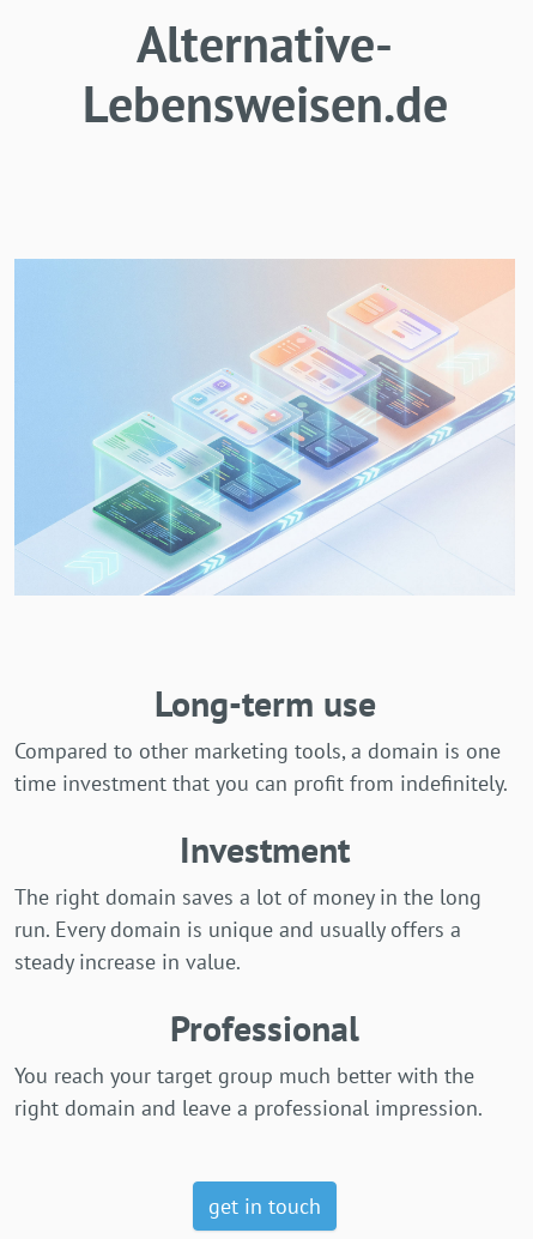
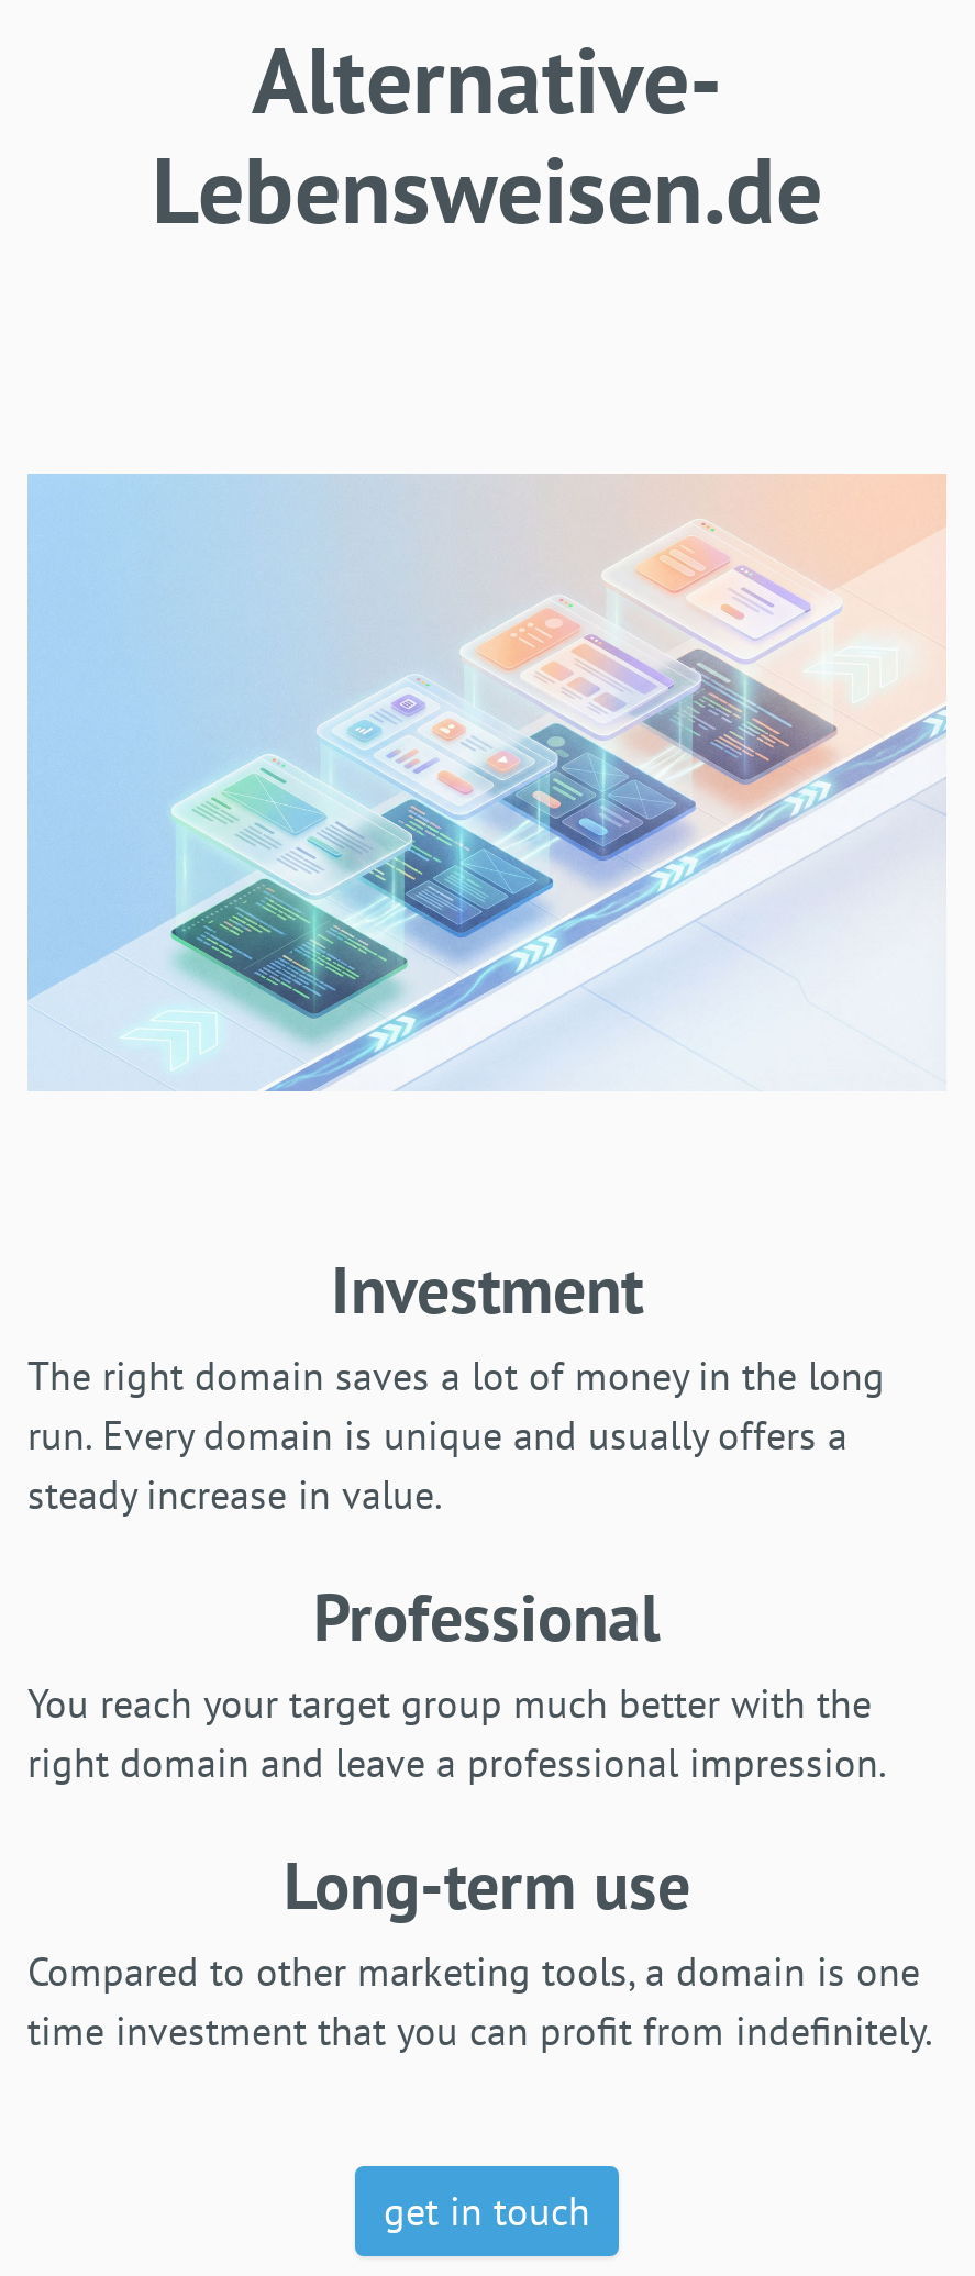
moved [14,679,508,796] -> [27,1840,933,2055]: Long-term use | Compared to other marketing tools, a domain is one | time investment that you can profit from indefinitely.
moved [14,825,483,1121] -> [27,1244,887,1787]: Investment | The right domain saves a lot of money in the long | run. Every domain is unique and usually offers a | steady increase in value. | Professional | You reach your target group much better with the | right domain and leave a professional impression.

